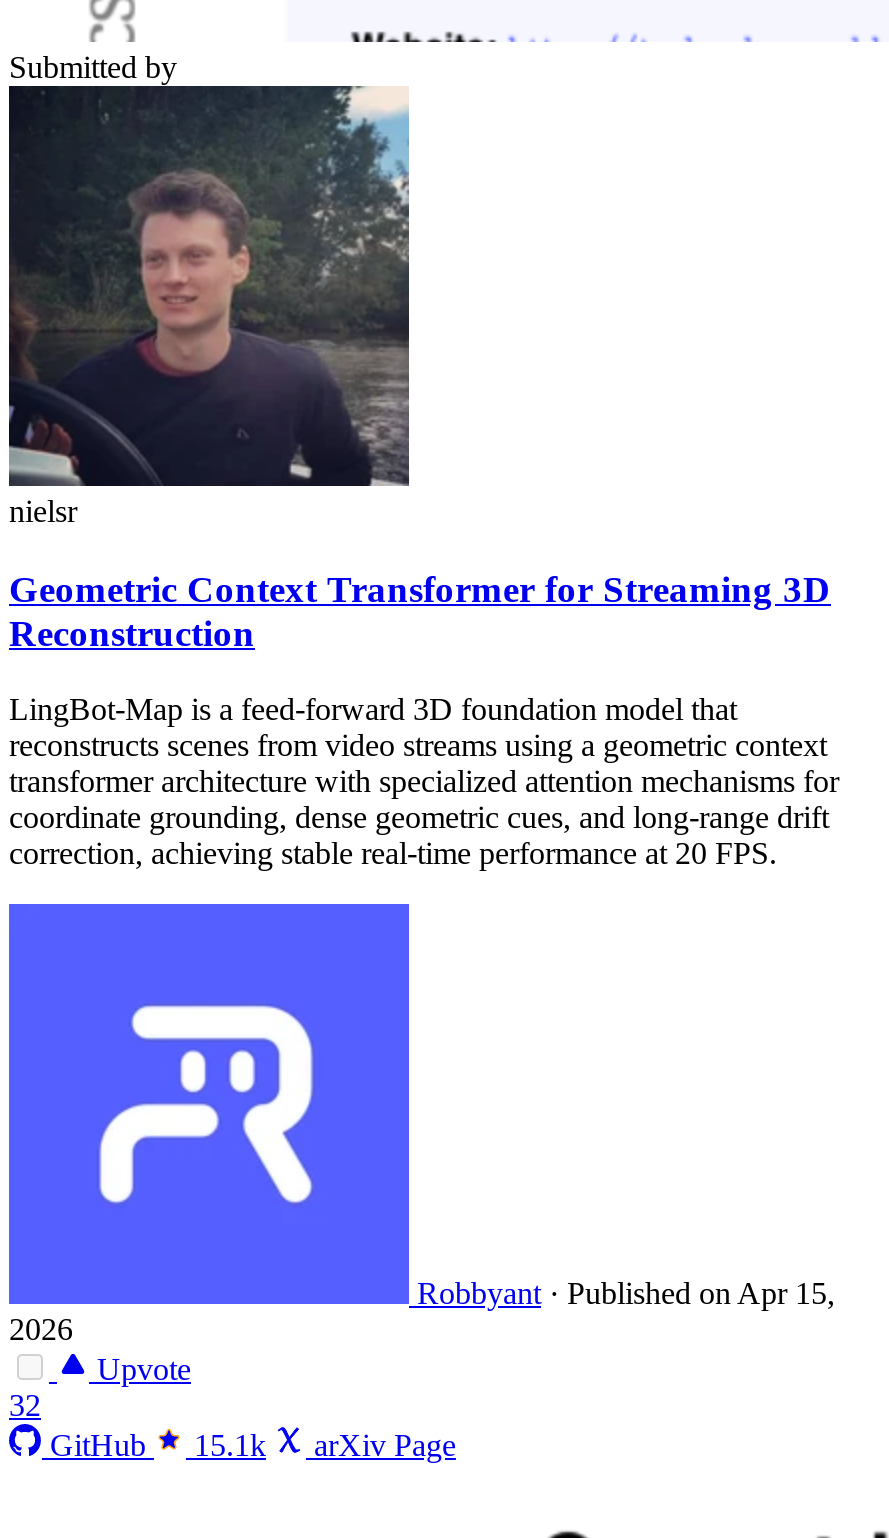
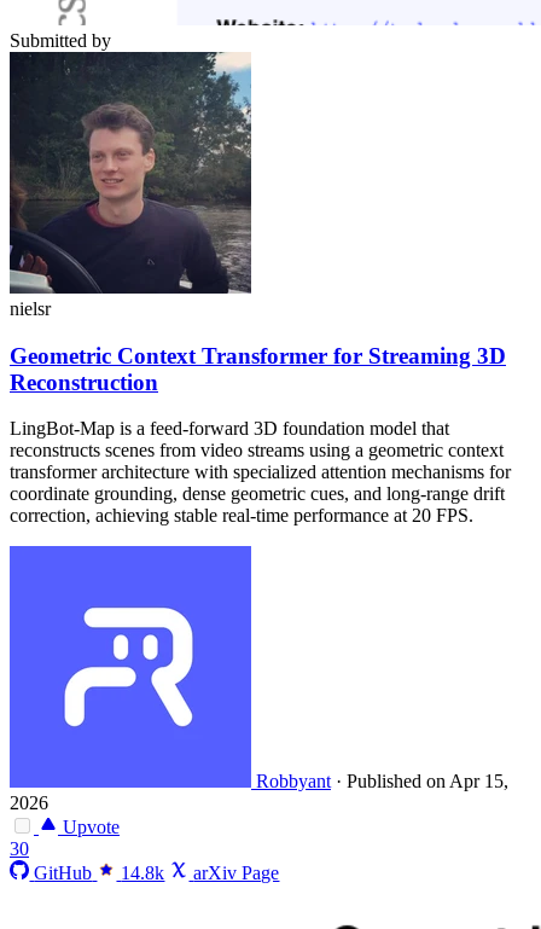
[9,1389,41,1423] 32 -> [10,839,29,859] 30
[50,1429,456,1463] GitHub 15.1k arXiv Page -> [34,863,280,884] GitHub 14.8k arXiv Page

